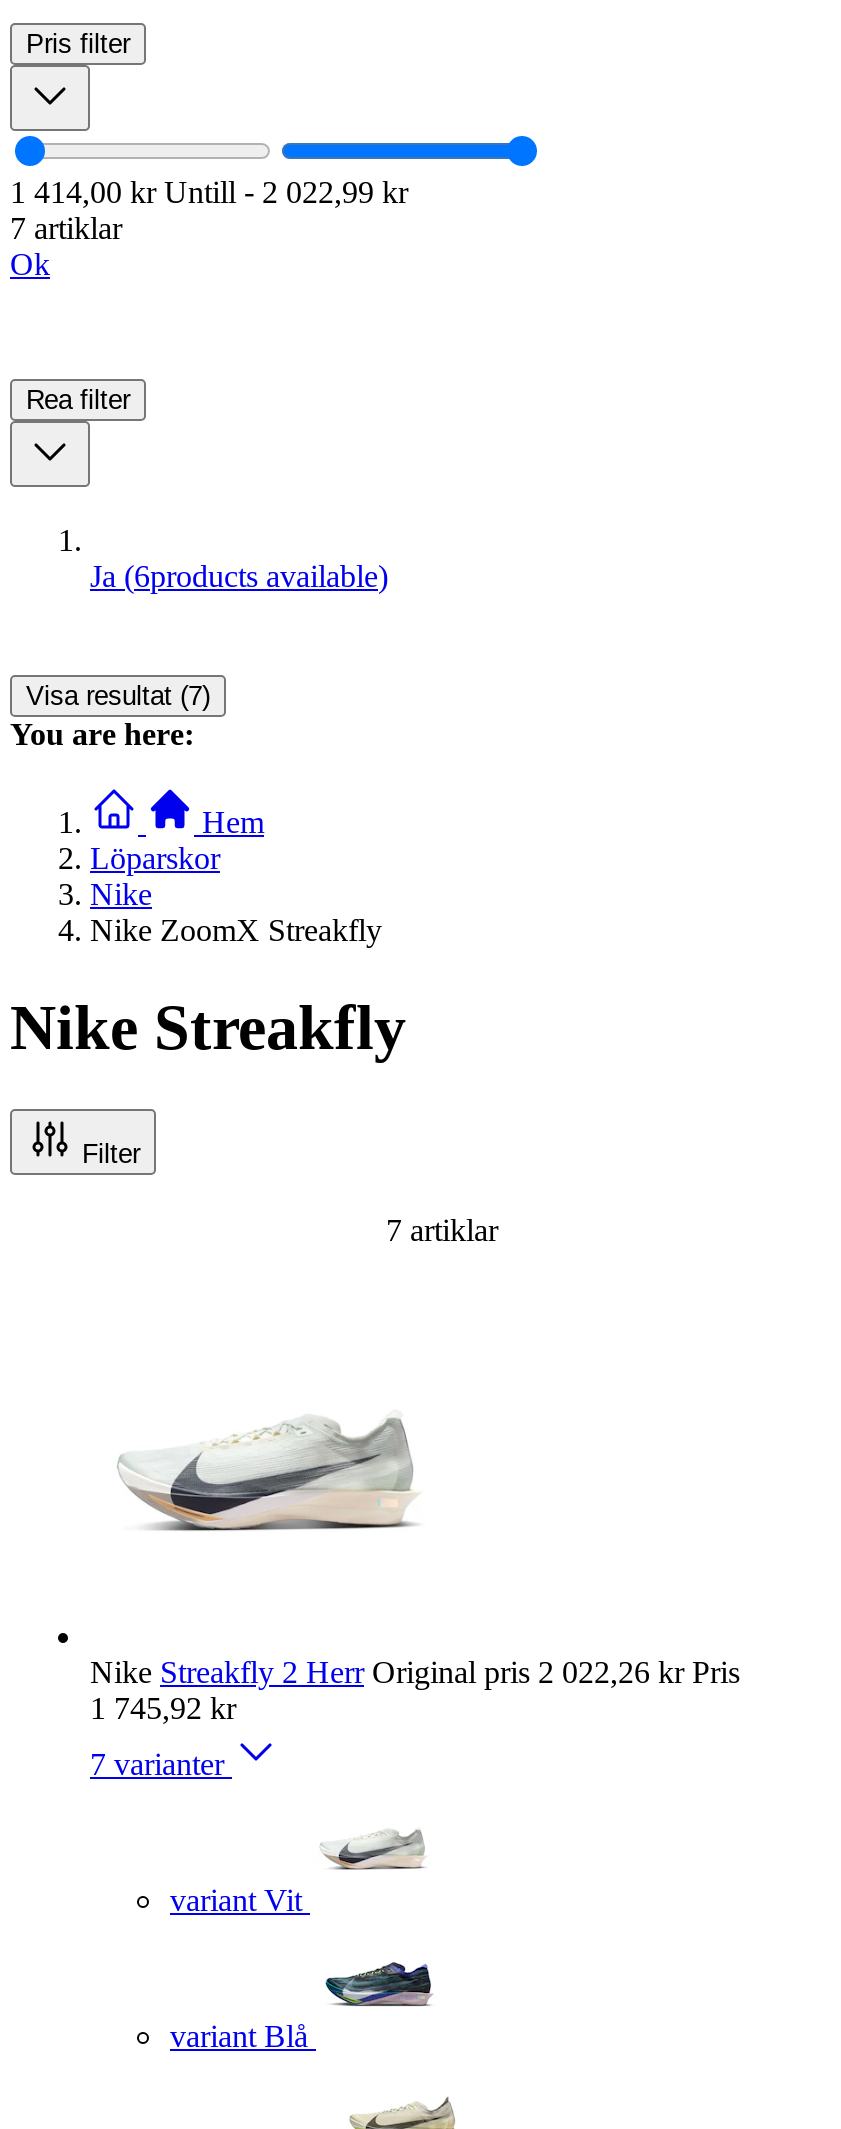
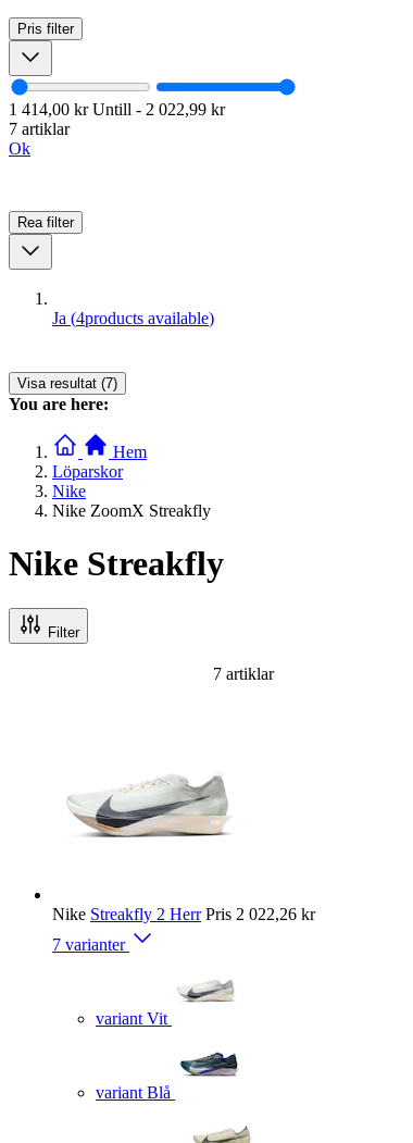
[90,558,388,592] Ja (6products available) -> [52,309,214,327] Ja (4products available)
[90,1654,740,1724] Nike Streakfly 2 Herr Original pris 2 022,26 kr Pris | 1 745,92 kr -> [52,904,315,923] Nike Streakfly 2 Herr Pris 2 022,26 kr

